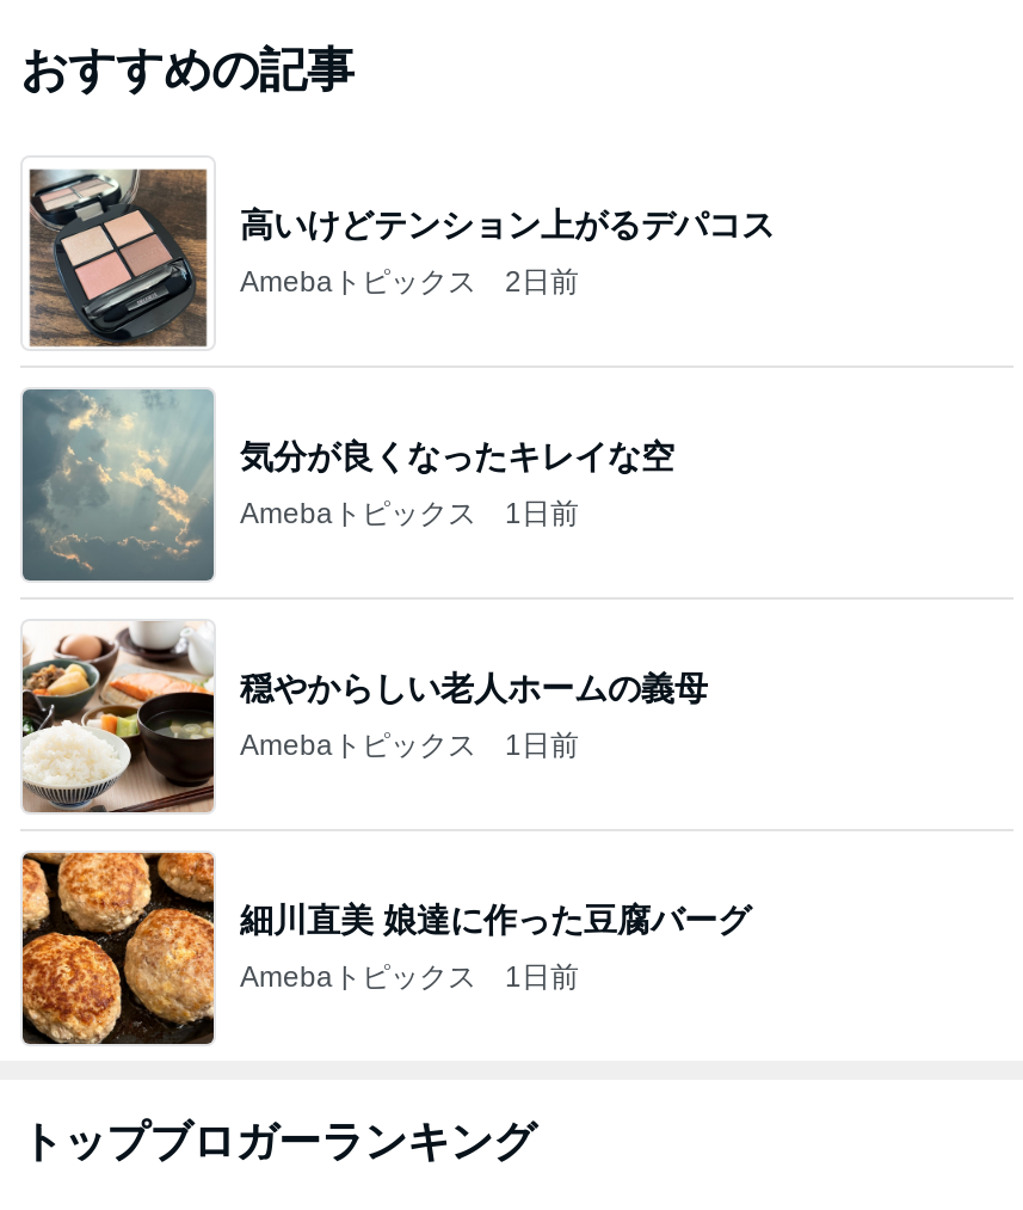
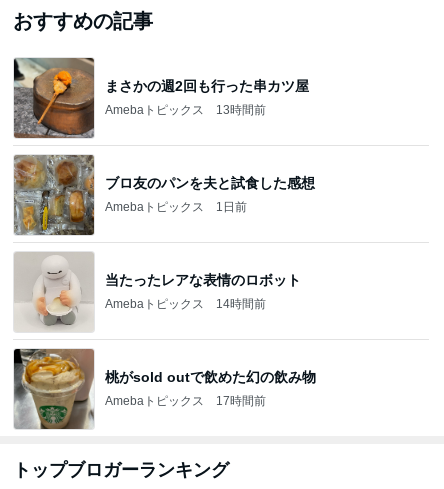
[23,158,775,346] [image] | 高いけどテンション上がるデパコス -> [13,57,309,138] [image] | まさかの週2回も行った串カツ屋
[240,264,579,297] Amebaトピックス 2日前 -> [105,102,266,116] Amebaトピックス 13時間前
[23,389,674,581] [image] | 気分が良くなったキレイな空 -> [13,154,315,236] [image] | ブロ友のパンを夫と試食した感想
[20,624,708,815] [image] | 穏やからしい老人ホームの義母 -> [14,252,301,332] [image] | 当たったレアな表情のロボット
[240,727,579,761] Amebaトピックス 1日前 -> [105,296,266,310] Amebaトピックス 14時間前
[20,850,751,1046] [image] | 細川直美 娘達に作った豆腐バーグ -> [13,348,316,430] [image] | 桃がsold outで飲めた幻の飲み物
[240,959,579,993] Amebaトピックス 1日前 -> [105,393,266,407] Amebaトピックス 17時間前

